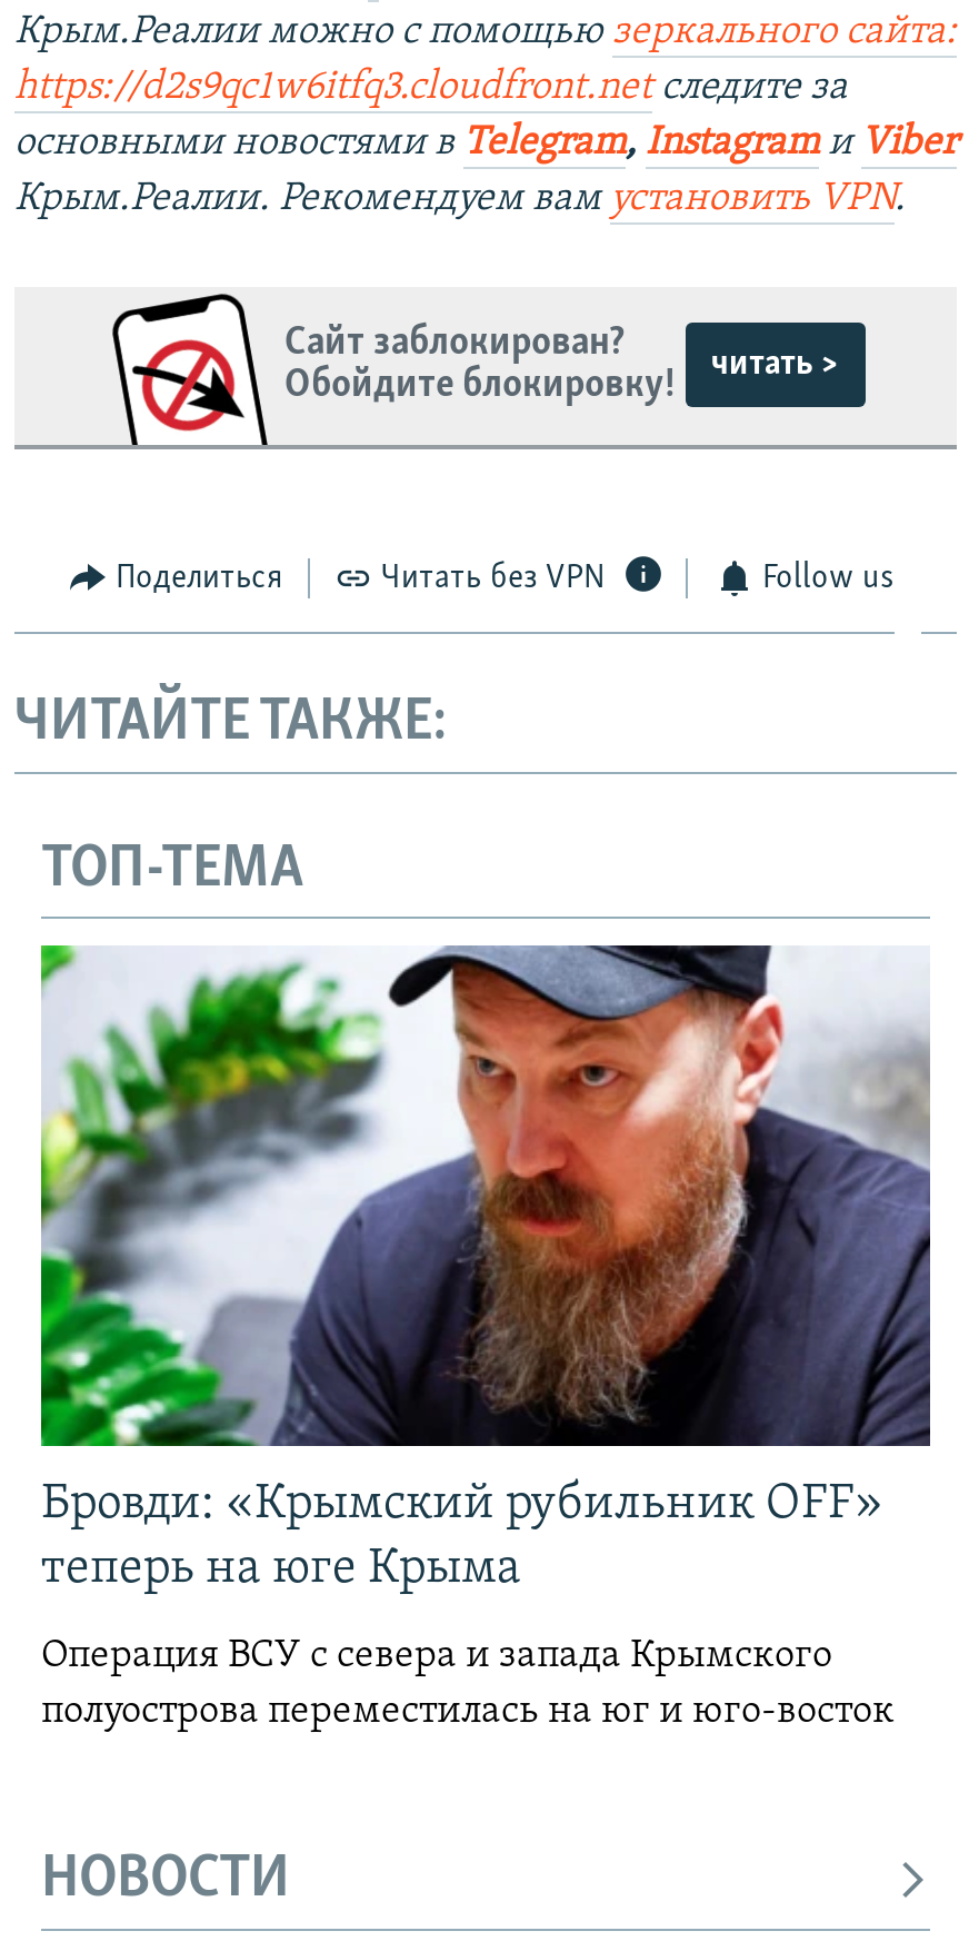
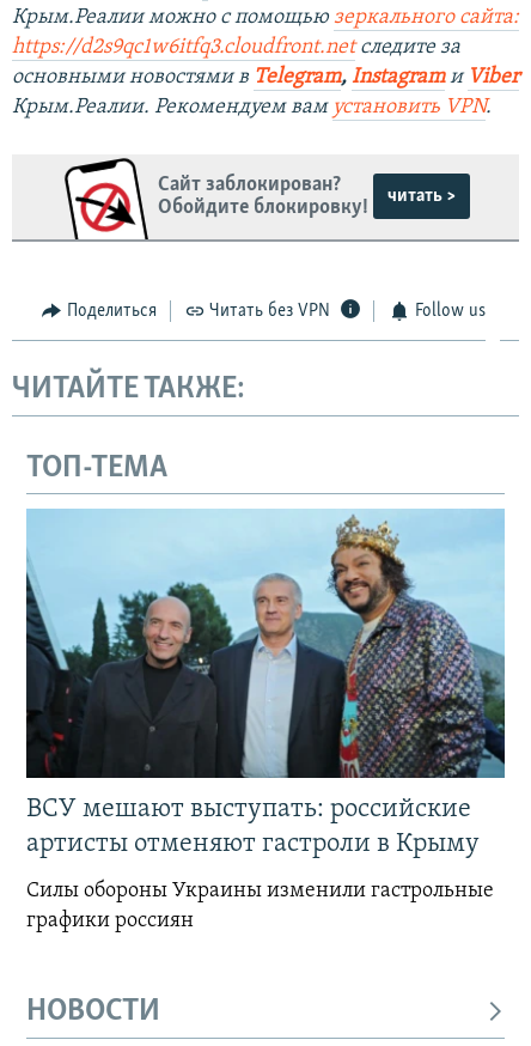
[39,943,932,1596] [image] | Бровди: «Крымский рубильник OFF» | теперь на юге Крыма -> [25,509,506,859] [image] | ВСУ мешают выступать: российские | артисты отменяют гастроли в Крыму
[41,1636,895,1734] Операция ВСУ с севера и запада Крымского | полуострова переместилась на юг и юго-восток -> [26,880,494,933] Силы обороны Украины изменили гастрольные | графики россиян

